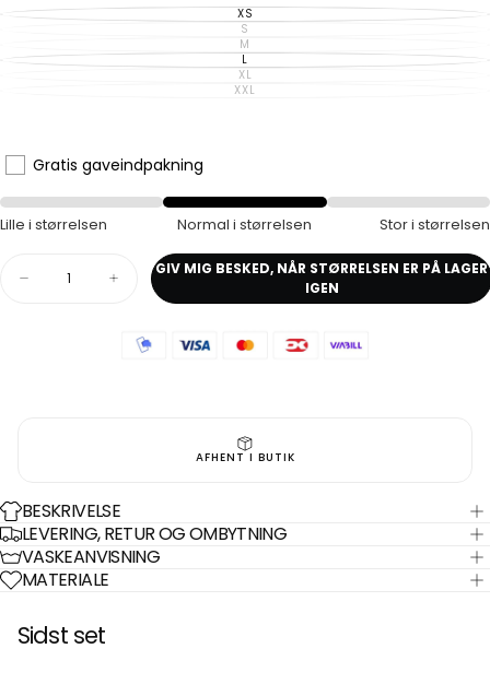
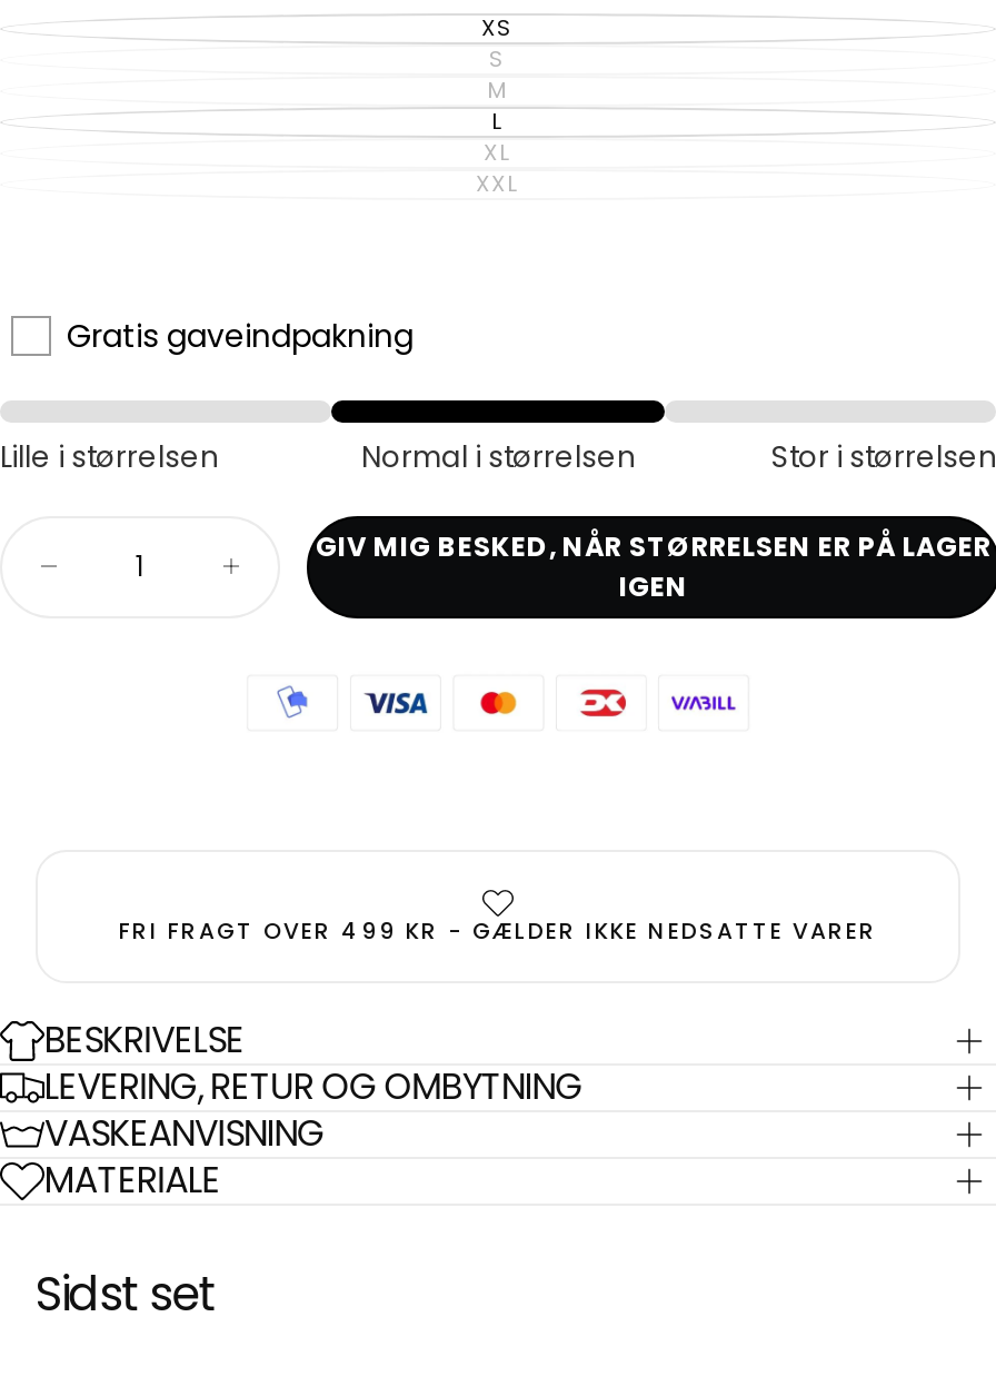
[195,449,295,465] AFHENT I BUTIK -> [119,914,877,947] FRI FRAGT OVER 499 KR - GÆLDER IKKE NEDSATTE VARER

